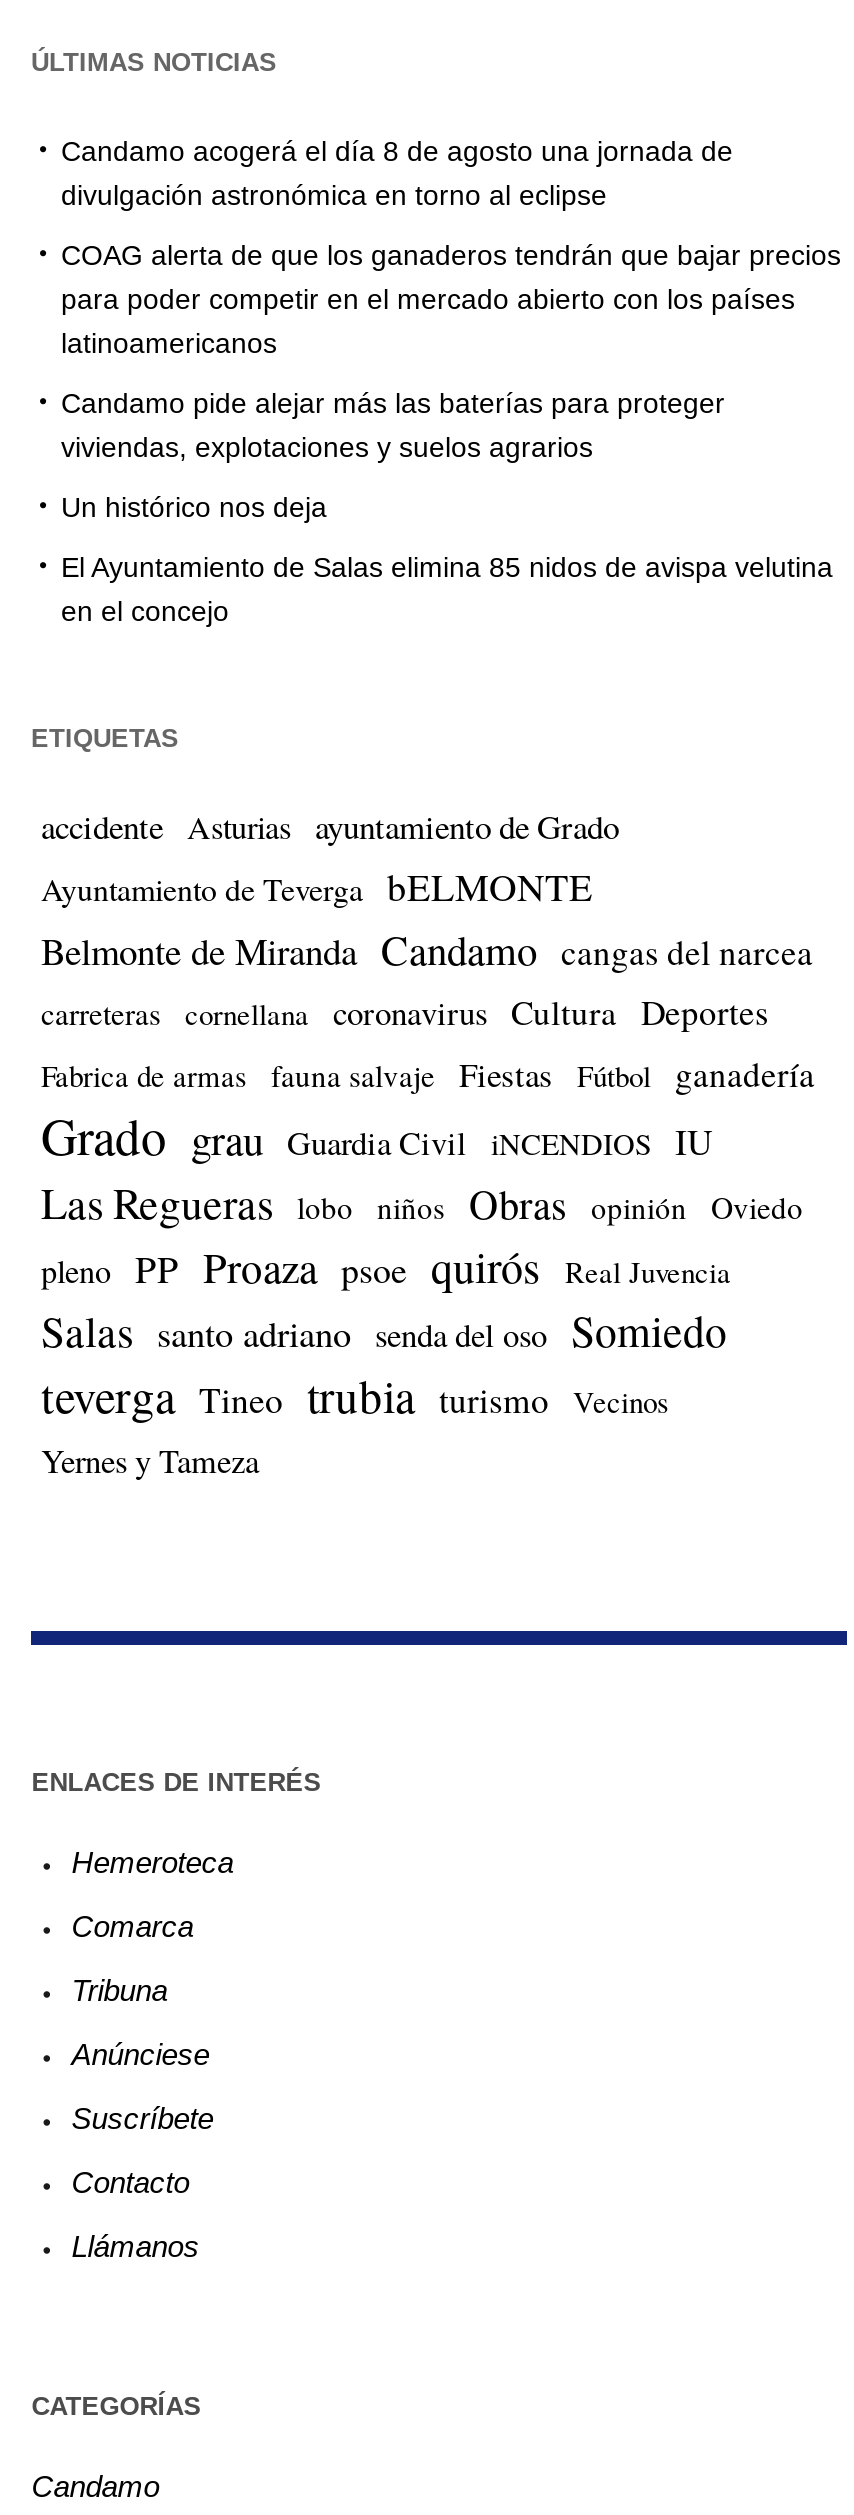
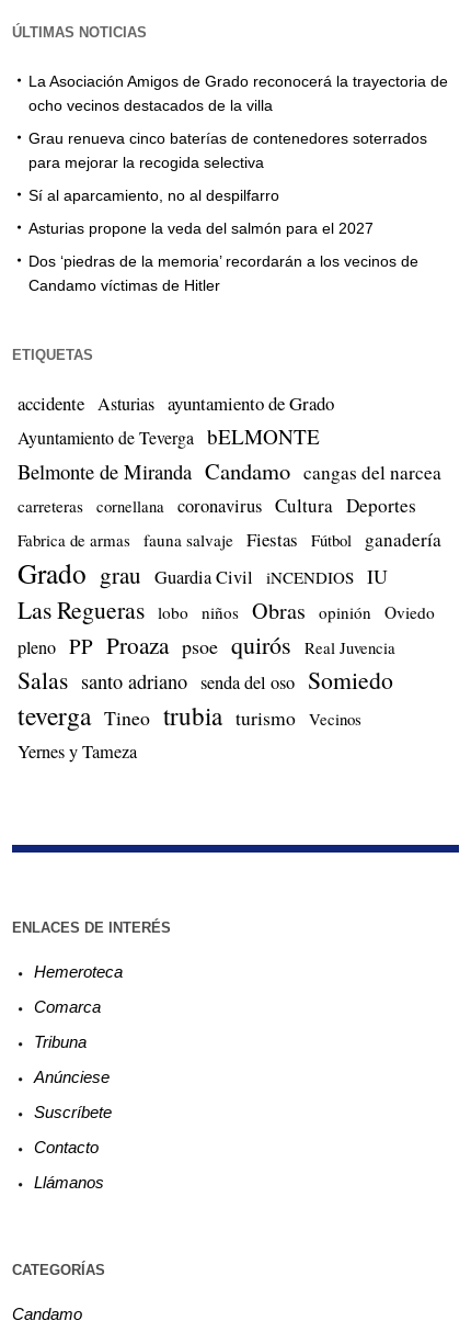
[61,135,733,211] Candamo acogerá el día 8 de agosto una jornada de | divulgación astronómica en torno al eclipse -> [28,73,448,114] La Asociación Amigos de Grado reconocerá la trayectoria de | ocho vecinos destacados de la villa
[61,239,841,359] COAG alerta de que los ganaderos tendrán que bajar precios | para poder competir en el mercado abierto con los países | latinoamericanos -> [28,130,427,171] Grau renueva cinco baterías de contenedores soterrados | para mejorar la recogida selectiva
[61,387,725,463] Candamo pide alejar más las baterías para proteger | viviendas, explotaciones y suelos agrarios -> [28,187,279,204] Sí al aparcamiento, no al despilfarro
[61,491,327,523] Un histórico nos deja -> [28,220,374,237] Asturias propone la veda del salmón para el 2027
[61,551,833,627] El Ayuntamiento de Salas elimina 85 nidos de avispa velutina | en el concejo -> [28,253,418,294] Dos ‘piedras de la memoria’ recordarán a los vecinos de | Candamo víctimas de Hitler

